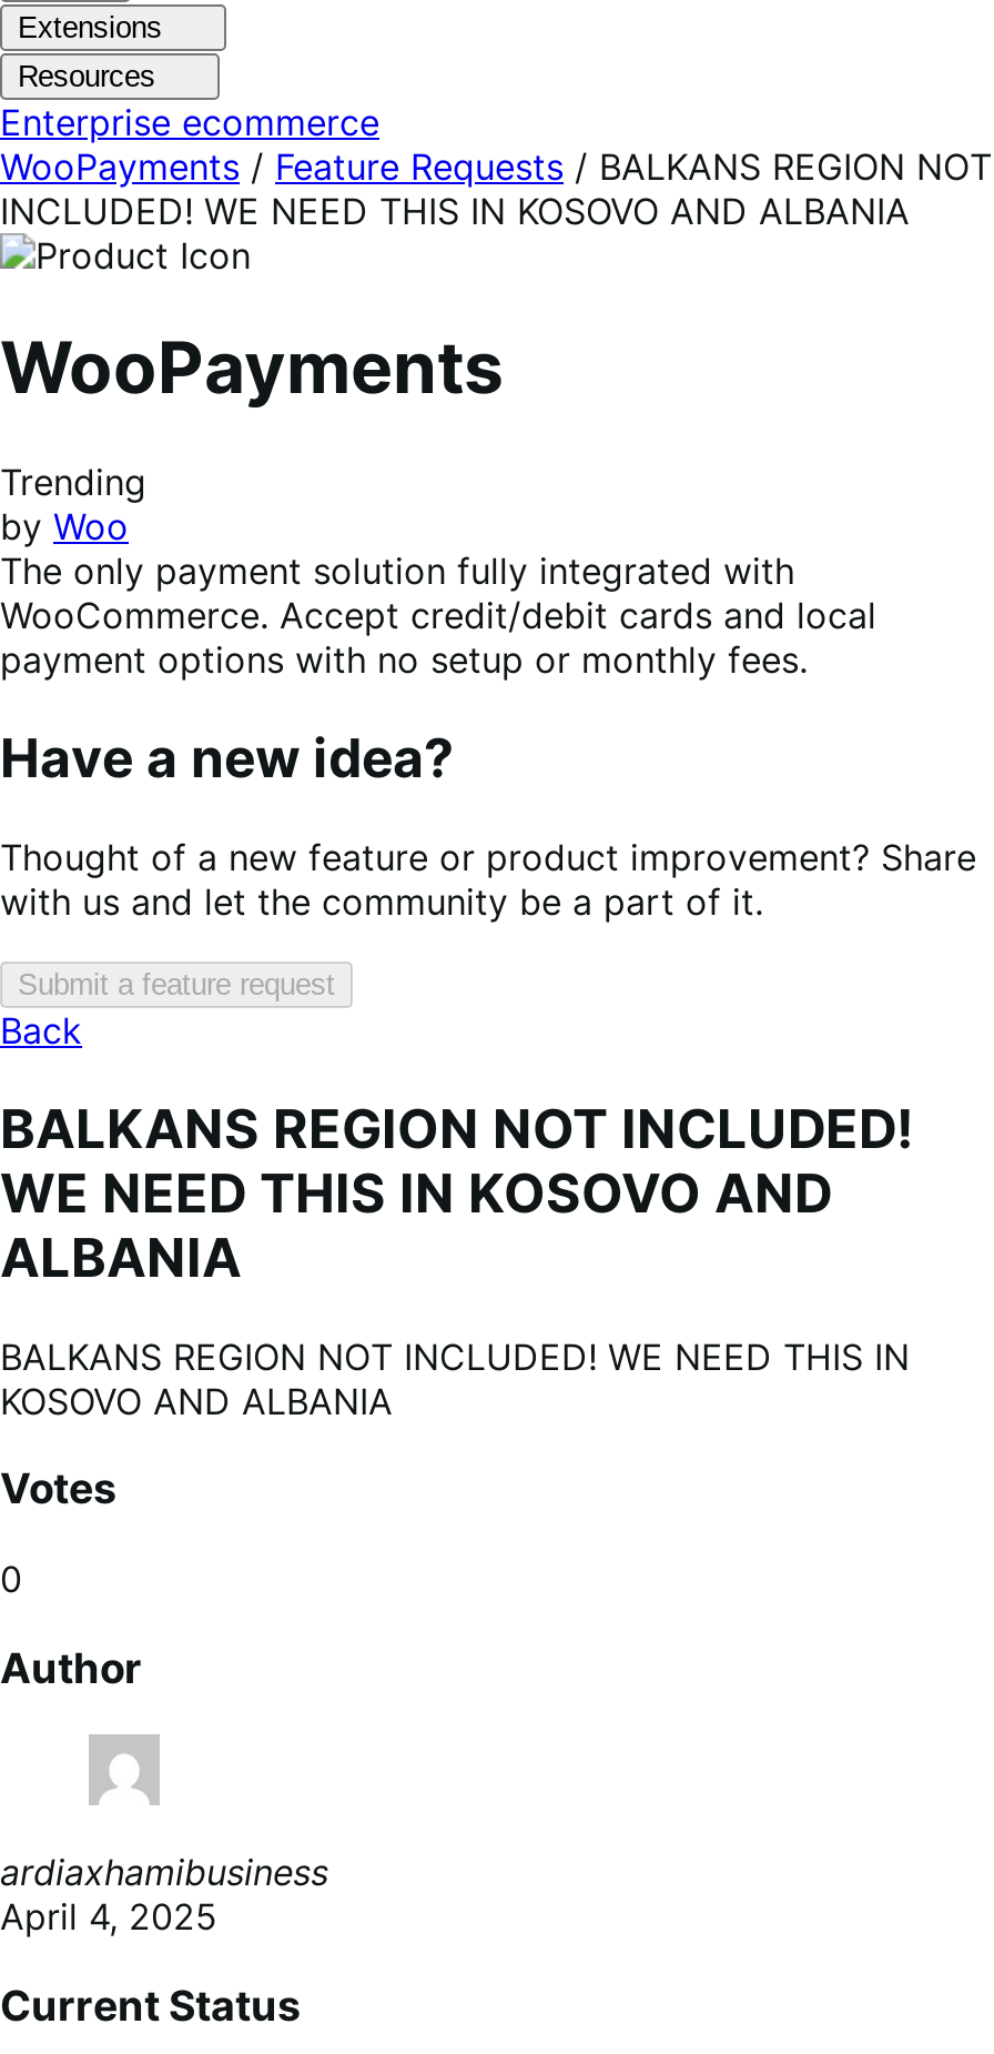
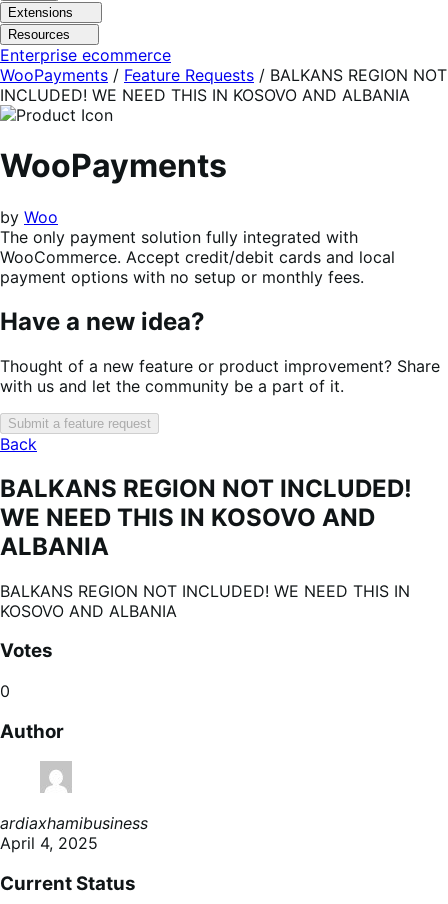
[0,459,146,504] Trending -> none

